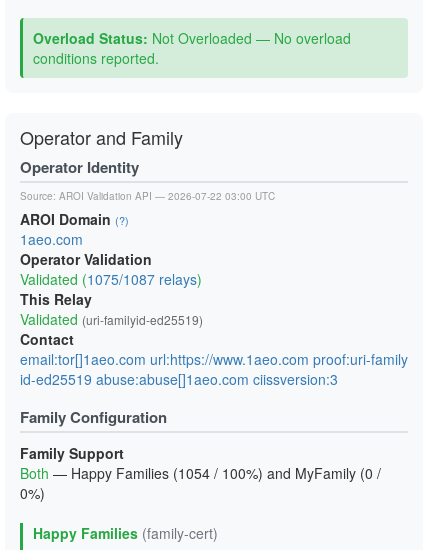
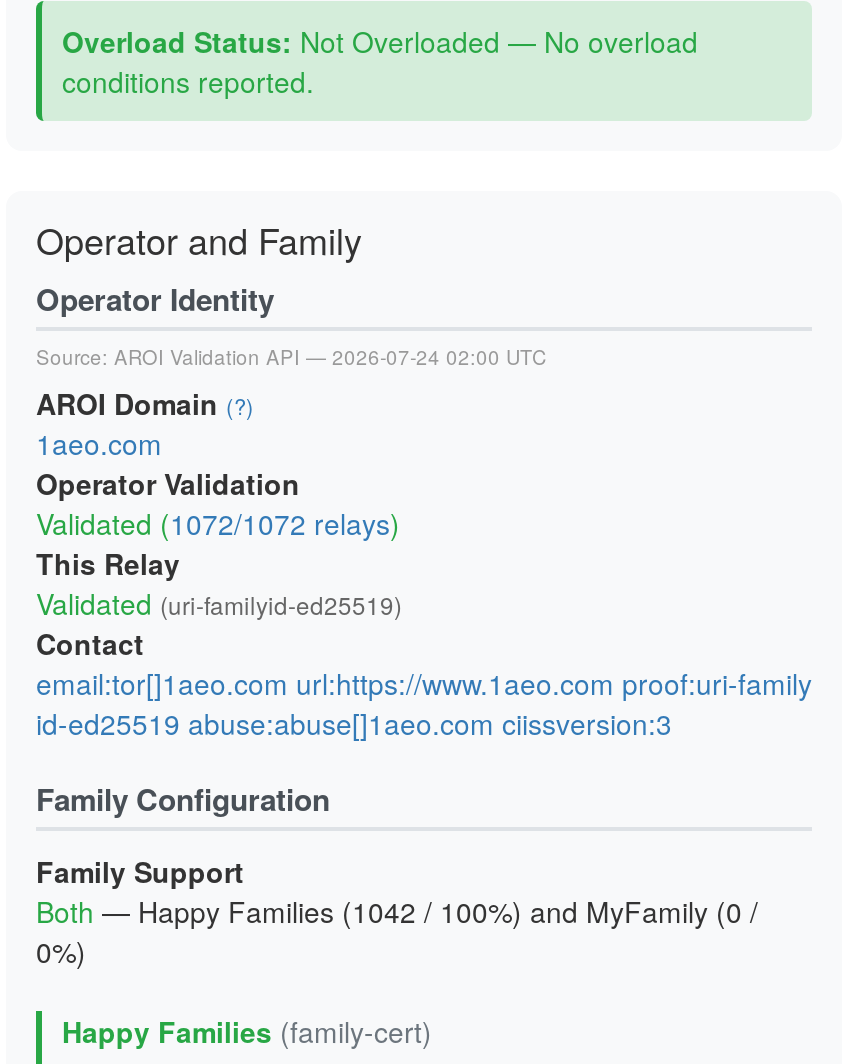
[20,189,275,203] Source: AROI Validation API — 2026-07-22 03:00 UTC -> [36,344,546,372] Source: AROI Validation API — 2026-07-24 02:00 UTC
[20,269,202,289] Validated (1075/1087 relays) -> [36,504,400,544] Validated (1072/1072 relays)
[20,463,381,483] Both — Happy Families (1054 / 100%) and MyFamily (0 / -> [36,892,758,932] Both — Happy Families (1042 / 100%) and MyFamily (0 /

